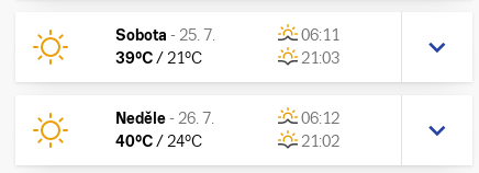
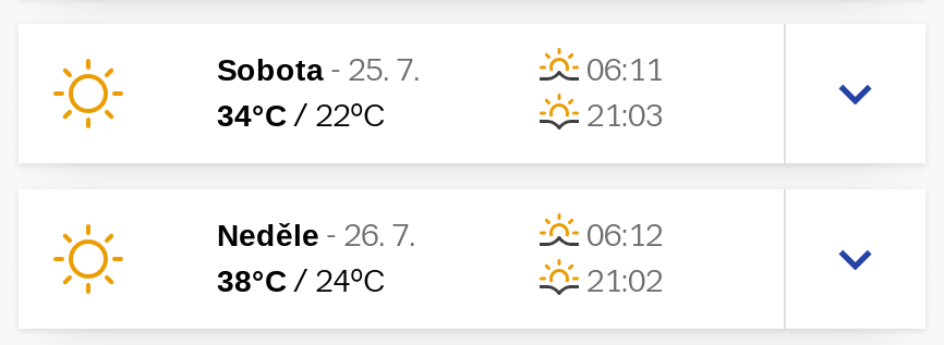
[115,49,202,67] 39°C / 21°C -> [217,98,385,133] 34°C / 22°C
[115,132,202,150] 40°C / 24°C -> [217,263,385,298] 38°C / 24°C

